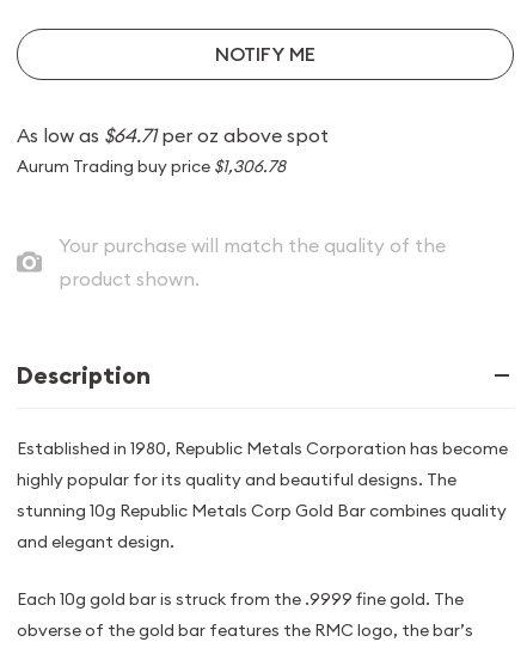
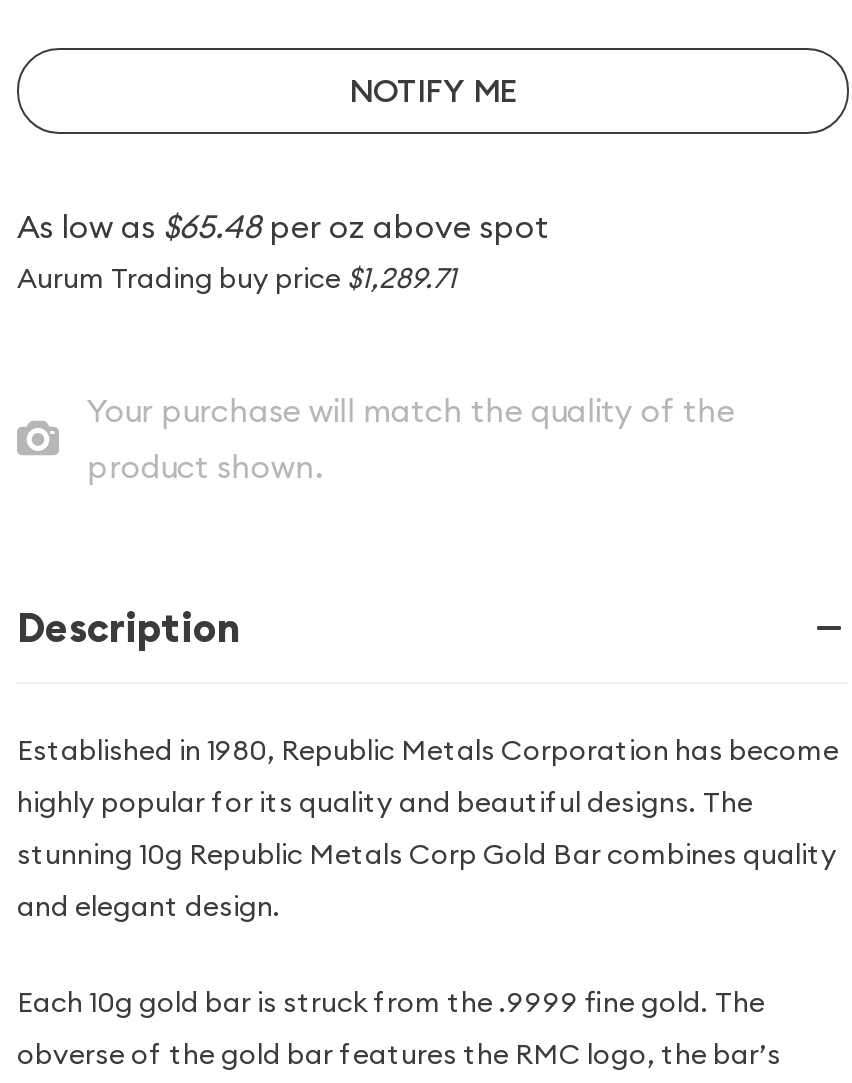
[17,123,329,147] As low as $64.71 per oz above spot -> [17,206,549,246] As low as $65.48 per oz above spot
[17,155,286,177] Aurum Trading buy price $1,306.78 -> [17,260,457,296] Aurum Trading buy price $1,289.71

